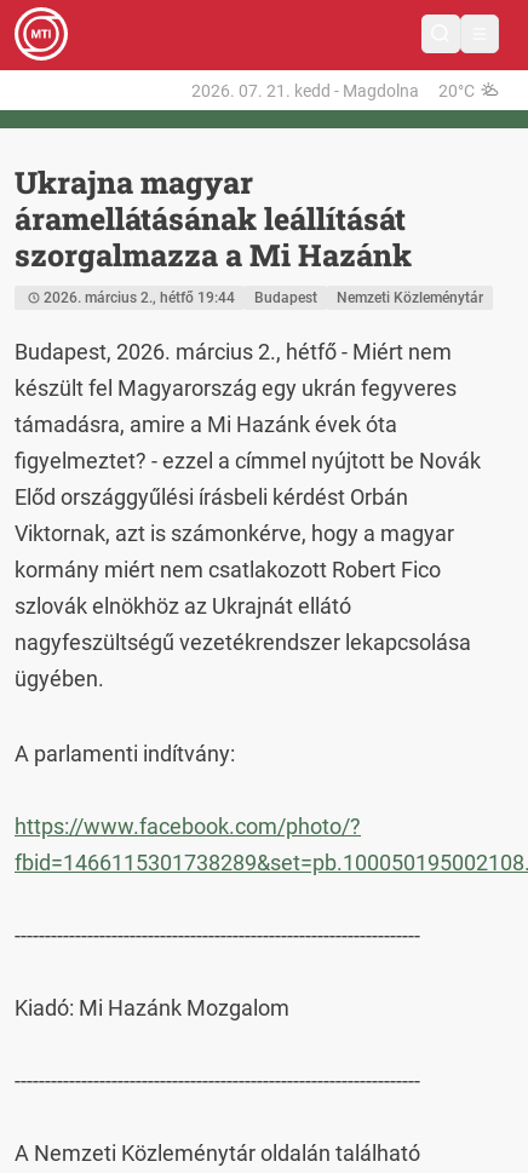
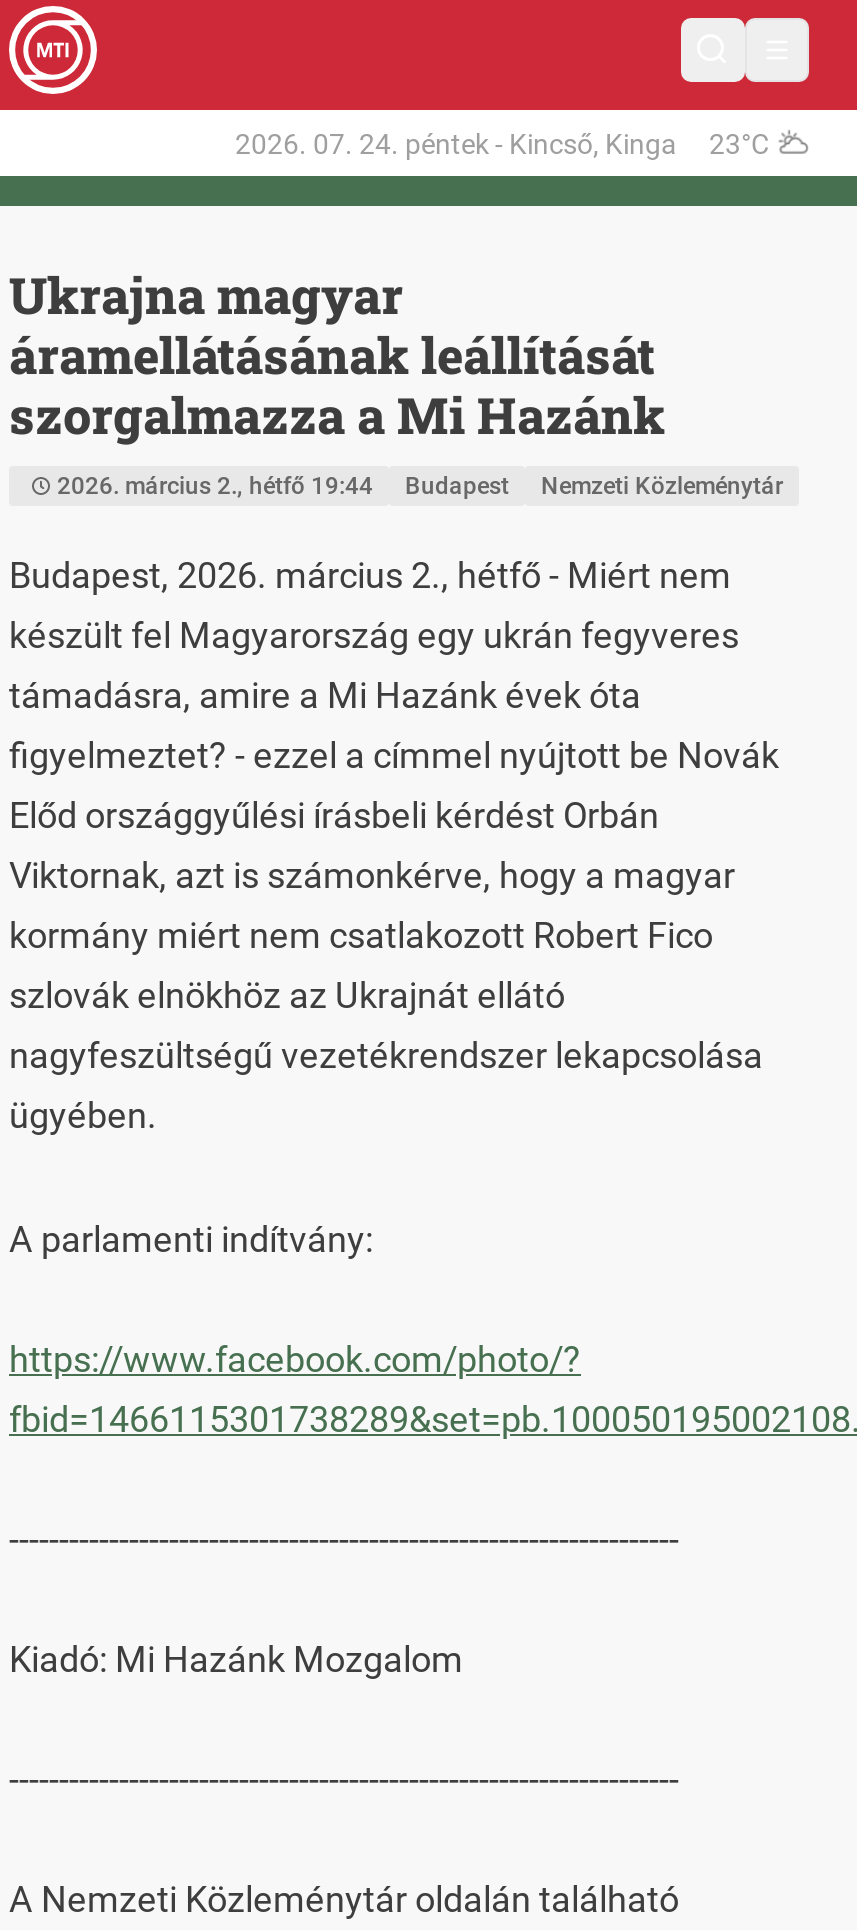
[191,80,475,100] 2026. 07. 21. kedd - Magdolna | 20°C -> [235,127,769,159] 2026. 07. 24. péntek - Kincső, Kinga | 23°C

